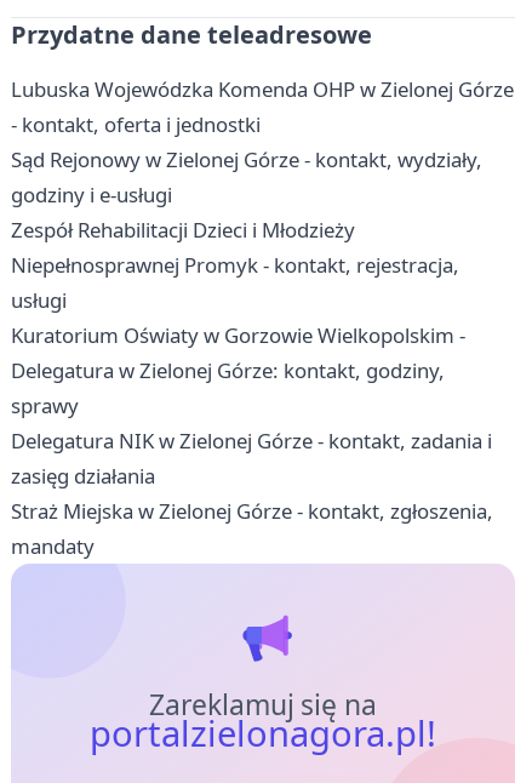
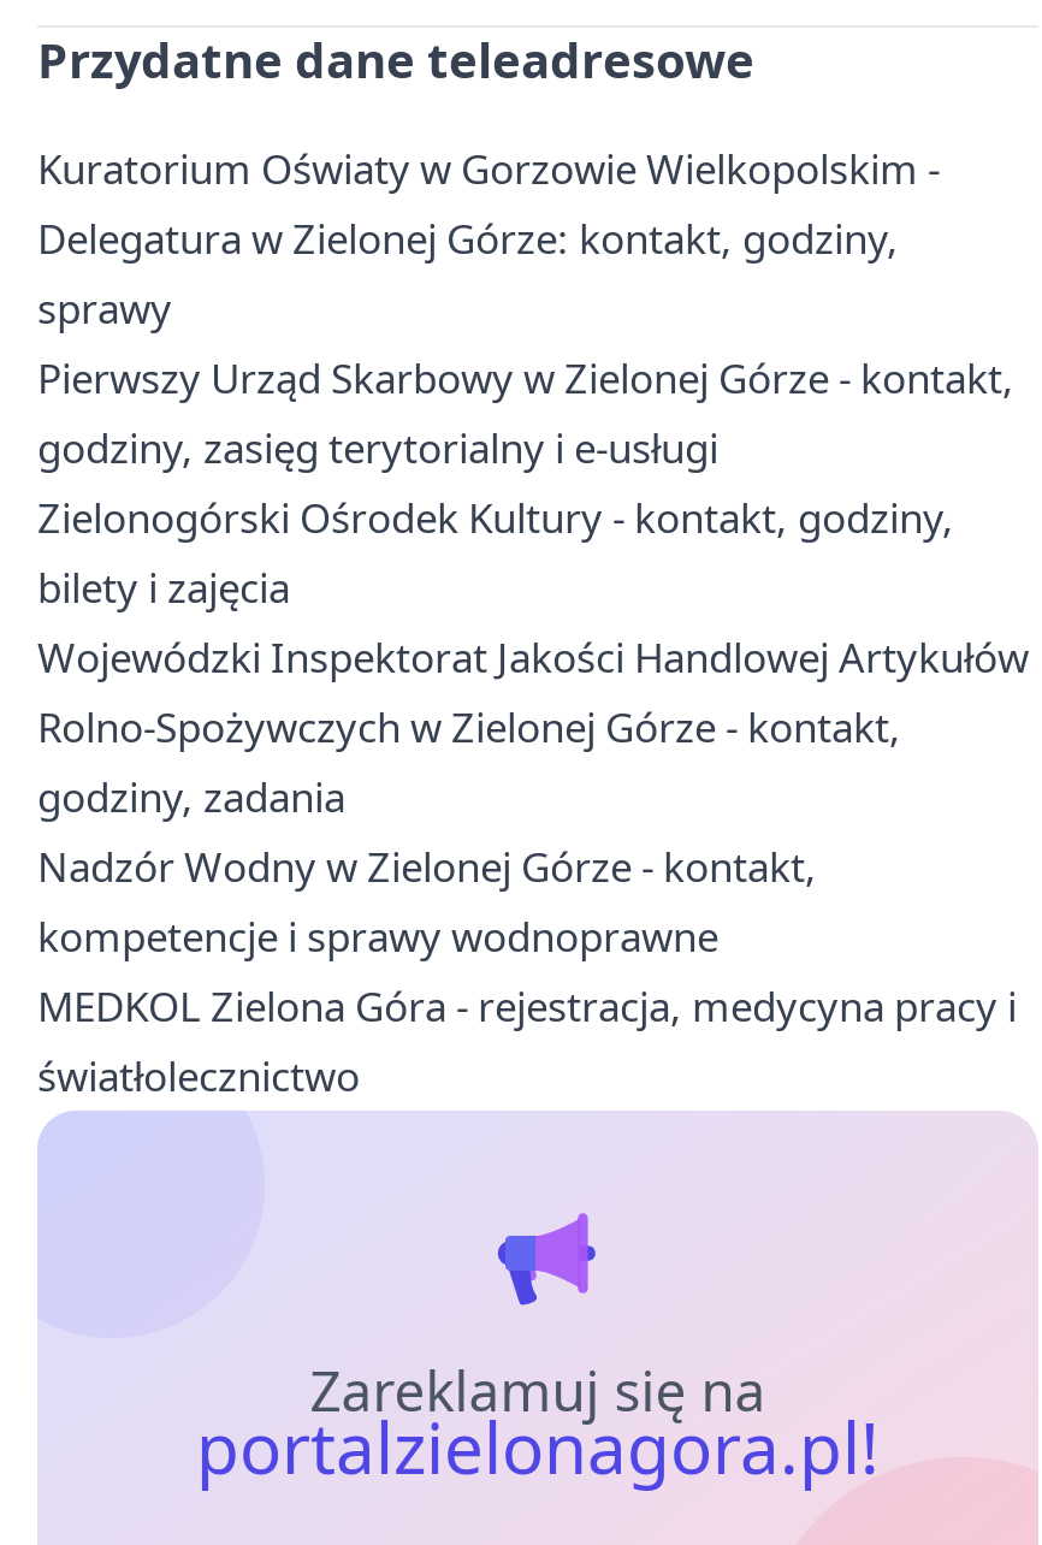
[11,75,514,314] Lubuska Wojewódzka Komenda OHP w Zielonej Górze | - kontakt, oferta i jednostki | Sąd Rejonowy w Zielonej Górze - kontakt, wydziały, | godziny i e-usługi | Zespół Rehabilitacji Dzieci i Młodzieży | Niepełnosprawnej Promyk - kontakt, rejestracja, | usługi -> none
moved [11,321,465,419] -> [37,140,940,335]: Kuratorium Oświaty w Gorzowie Wielkopolskim - | Delegatura w Zielonej Górze: kontakt, godziny, | sprawy
[11,426,493,560] Delegatura NIK w Zielonej Górze - kontakt, zadania i | zasięg działania | Straż Miejska w Zielonej Górze - kontakt, zgłoszenia, | mandaty -> [37,350,1029,1103] Pierwszy Urząd Skarbowy w Zielonej Górze - kontakt, | godziny, zasięg terytorialny i e-usługi | Zielonogórski Ośrodek Kultury - kontakt, godziny, | bilety i zajęcia | Wojewódzki Inspektorat Jakości Handlowej Artykułów | Rolno-Spożywczych w Zielonej Górze - kontakt, | godziny, zadania | Nadzór Wodny w Zielonej Górze - kontakt, | kompetencje i sprawy wodnoprawne | MEDKOL Zielona Góra - rejestracja, medycyna pracy i | światłolecznictwo

